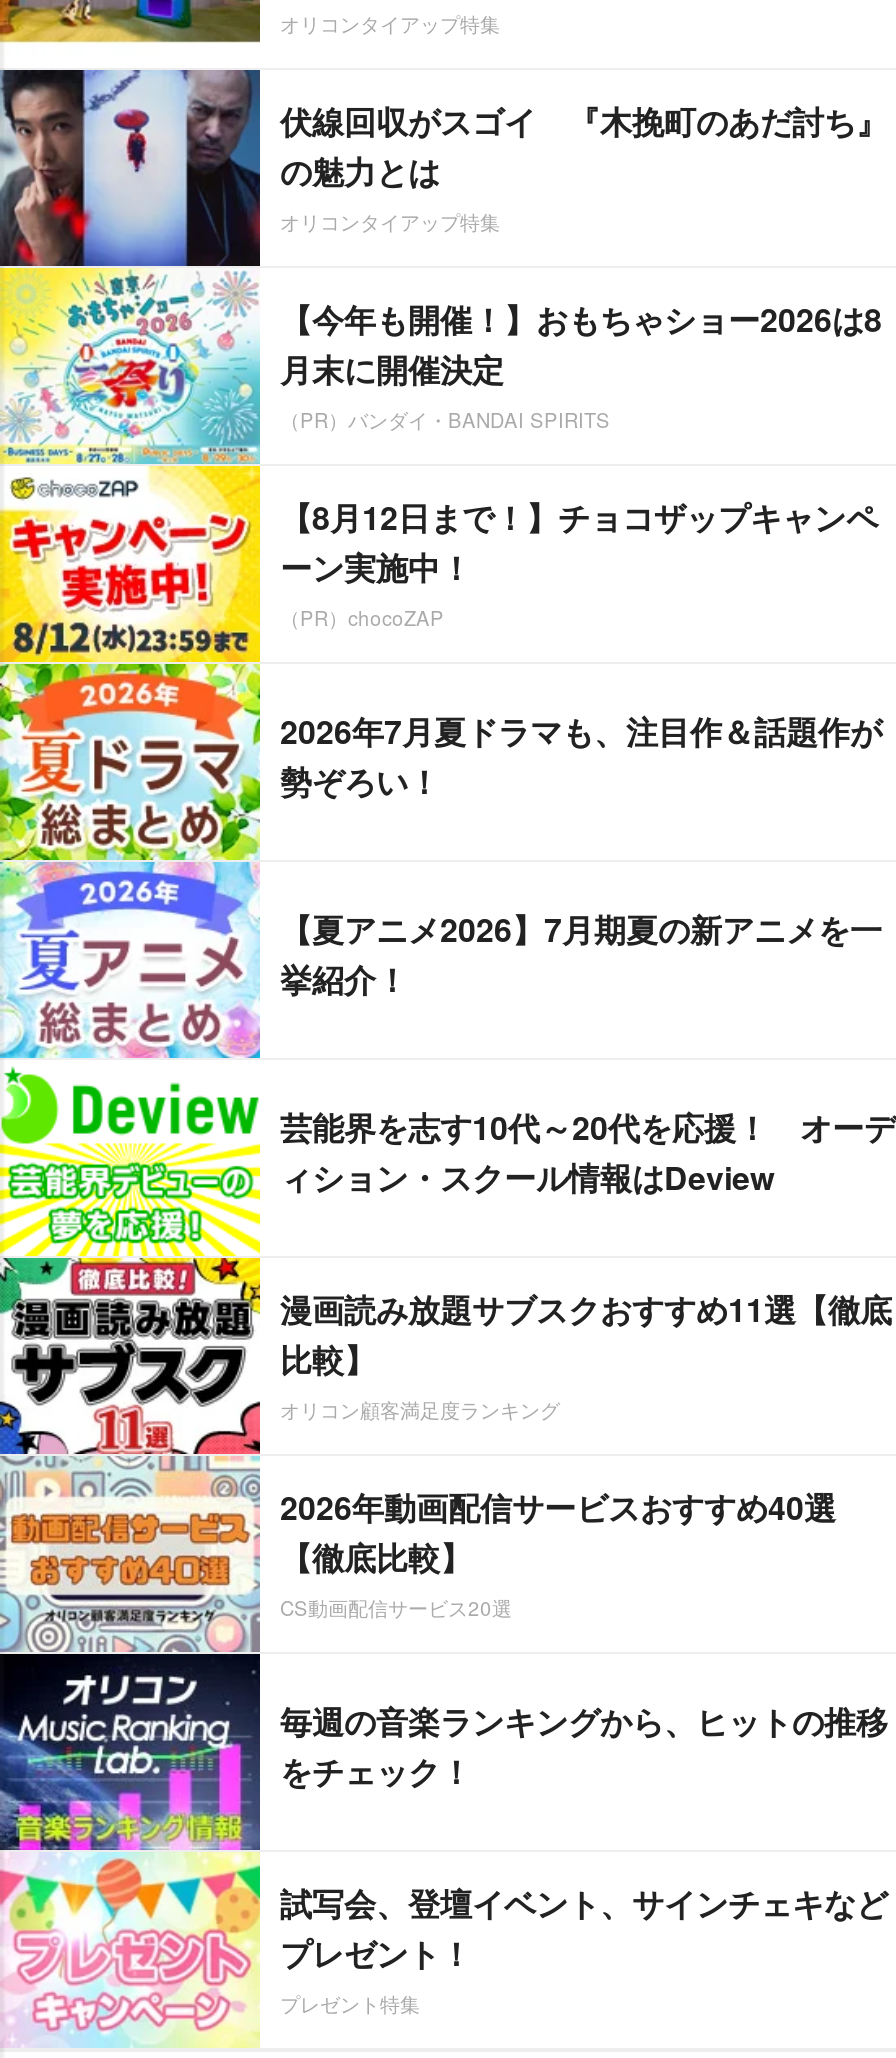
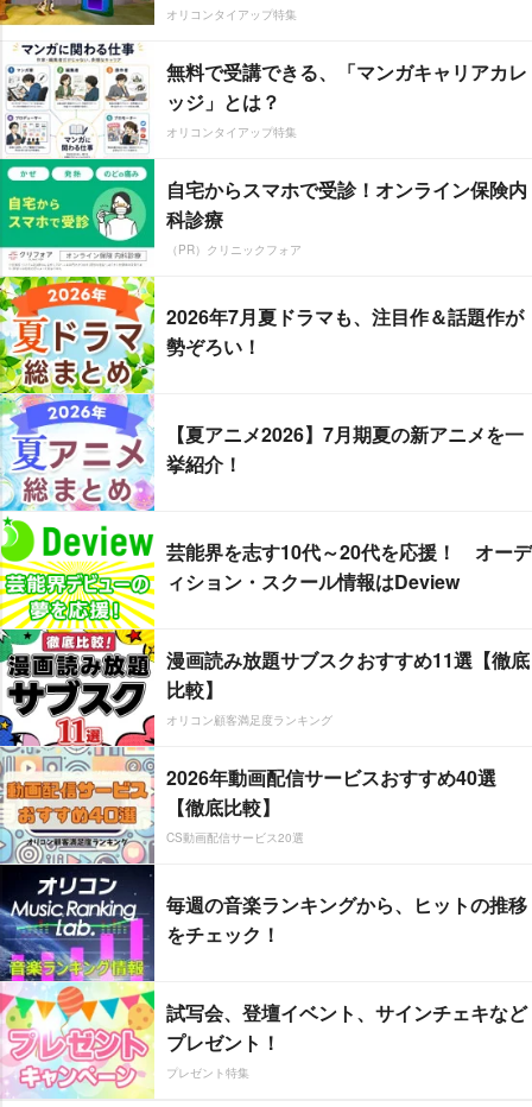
[6,68,888,664] [image] | 伏線回収がスゴイ 『木挽町のあだ討ち』 | の魅力とは -> [4,42,527,277] [image] | 無料で受講できる、「マンガキャリアカレ | ッジ」とは？
[280,296,882,632] 【今年も開催！】おもちゃショー2026は8 | 月末に開催決定 | （PR）バンダイ・BANDAI SPIRITS | 【8月12日まで！】チョコザップキャンペ | ーン実施中！ | （PR）chocoZAP -> [166,176,527,258] 自宅からスマホで受診！オンライン保険内 | 科診療 | （PR）クリニックフォア

